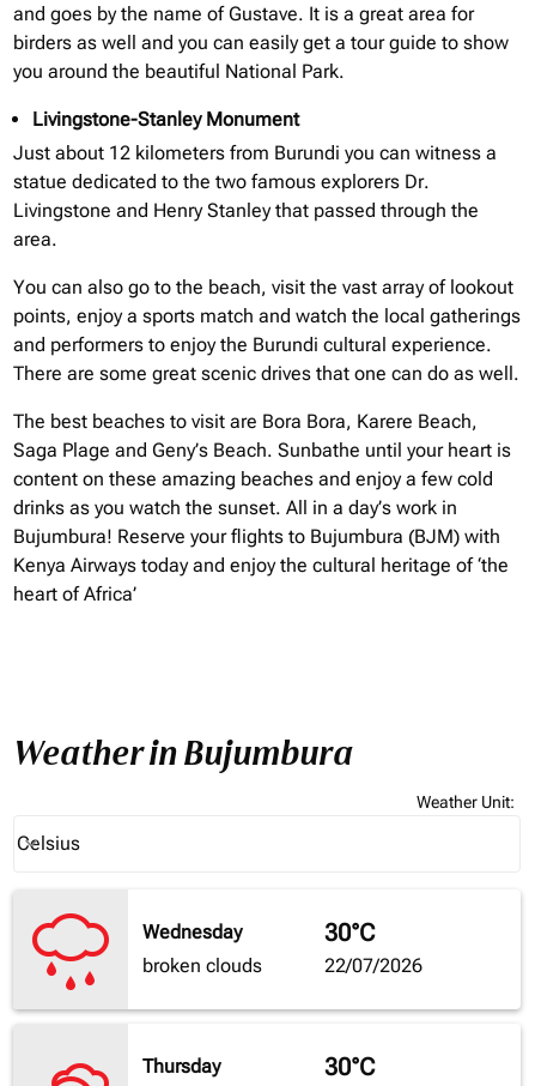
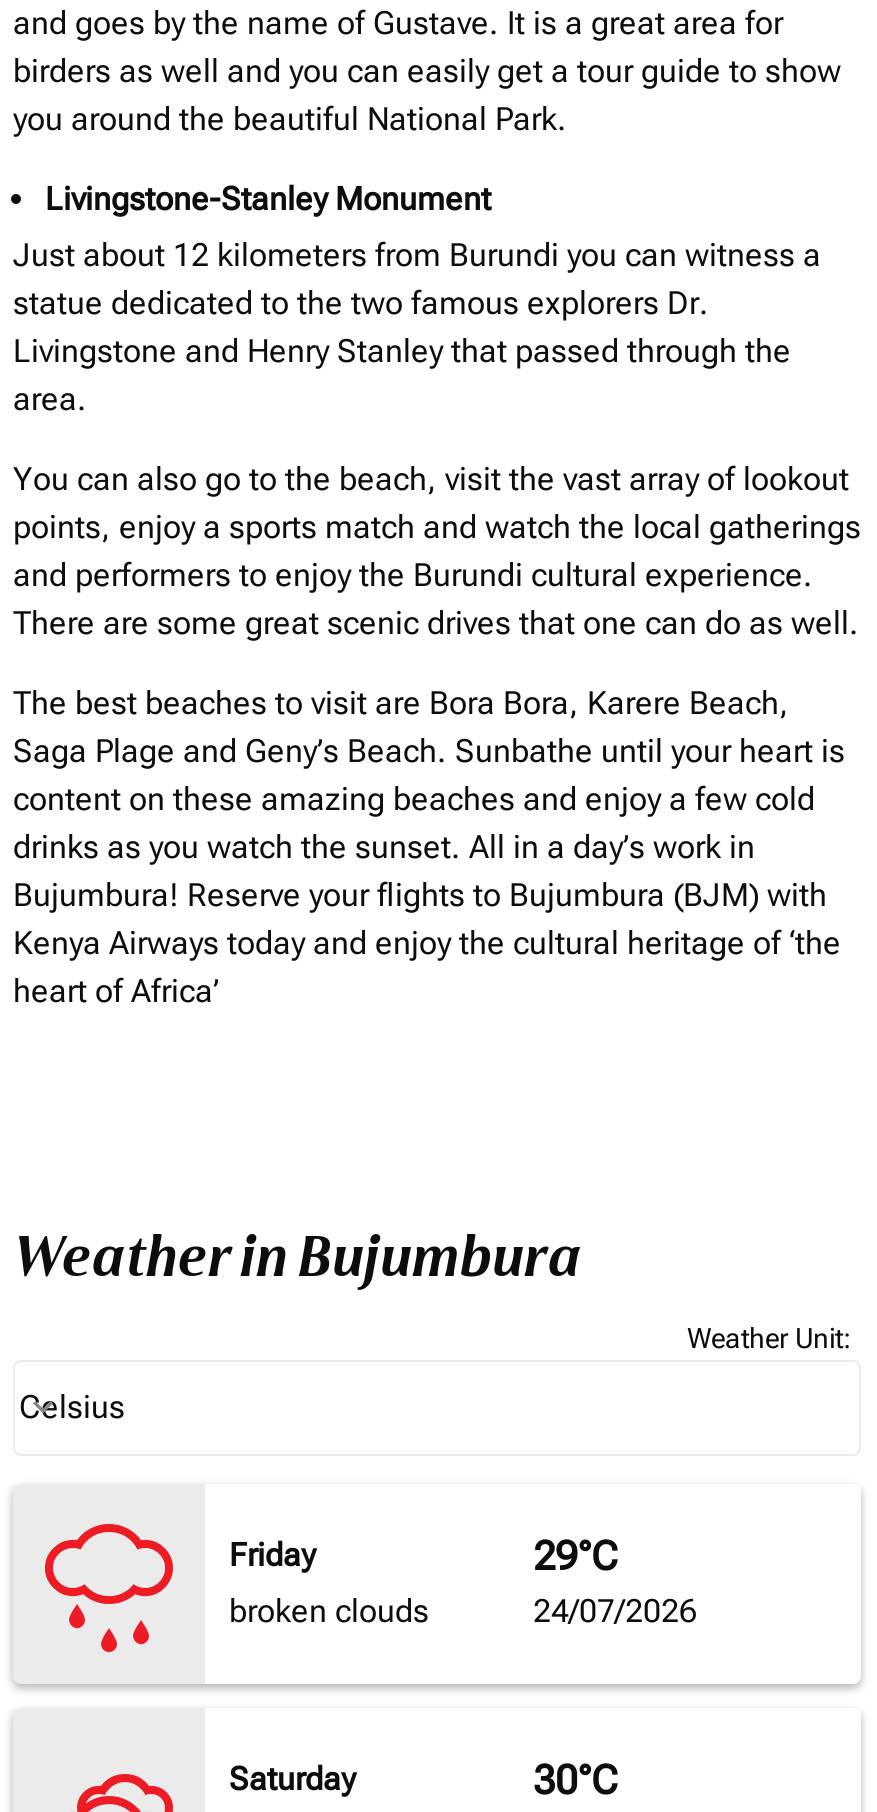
[142,921,242,944] Wednesday -> [229,1537,315,1575] Friday
[324,919,422,977] 30°C | 22/07/2026 -> [533,1533,697,1631] 29°C | 24/07/2026
[142,1055,220,1078] Thursday -> [229,1761,355,1799] Saturday

